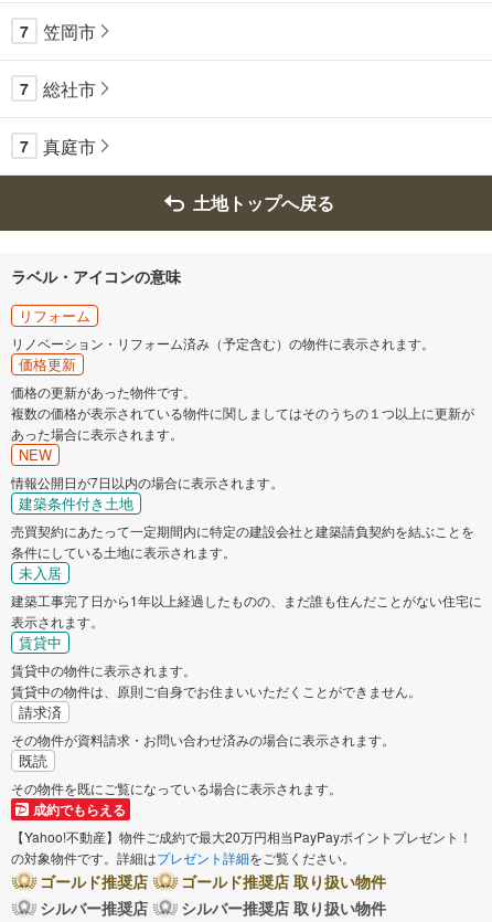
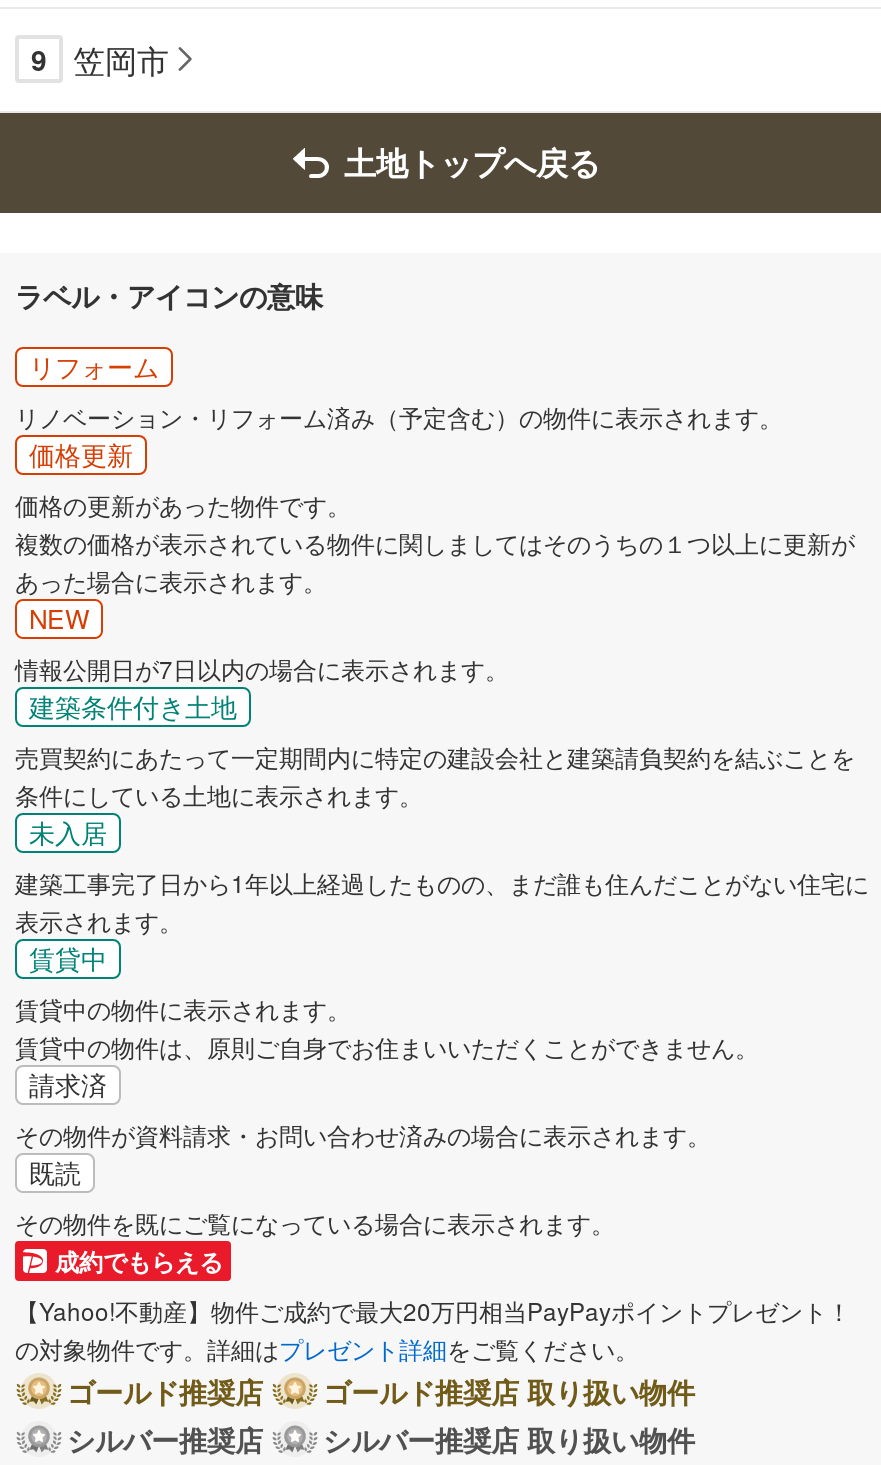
[20,19,96,44] 7 笠岡市 -> [31,37,169,83] 9 笠岡市
[20,76,96,159] 7 | 総社市 | 7 | 真庭市 -> none

